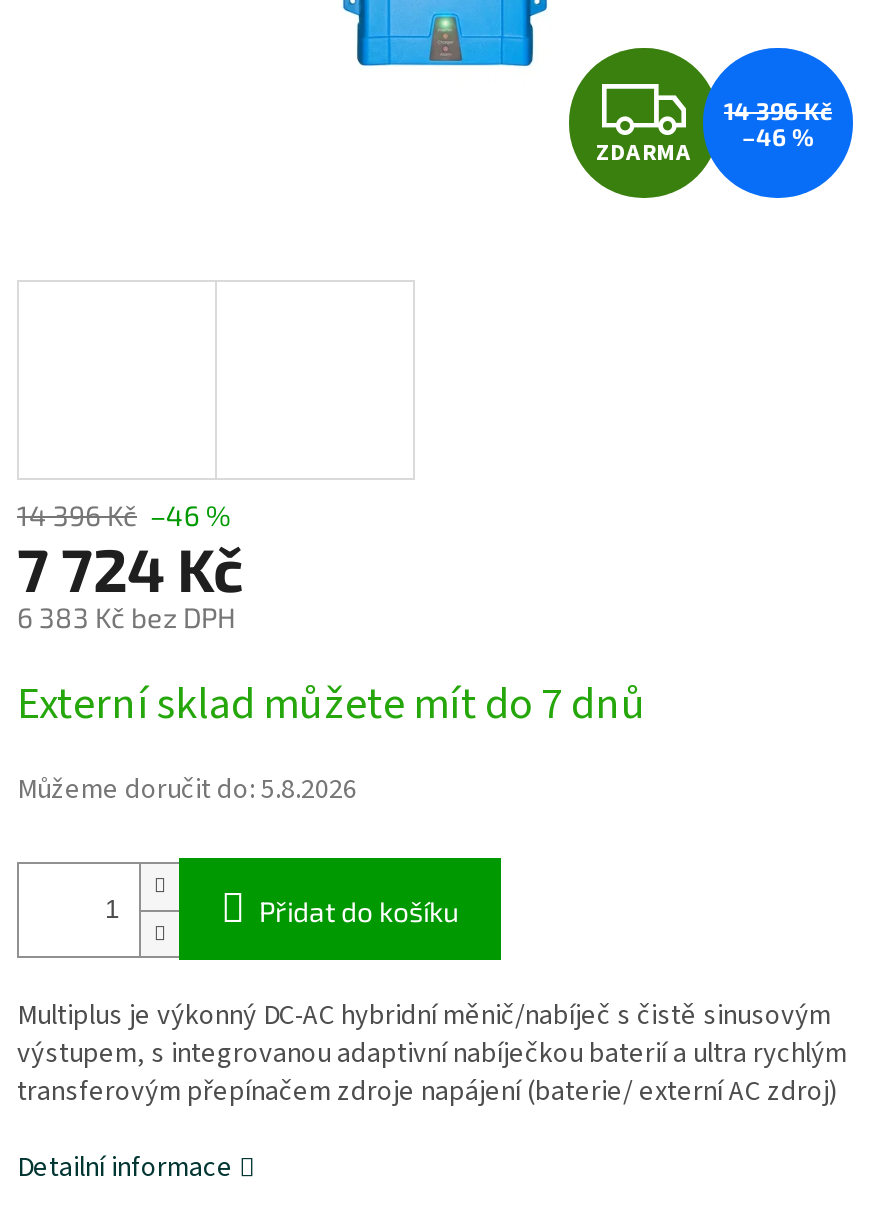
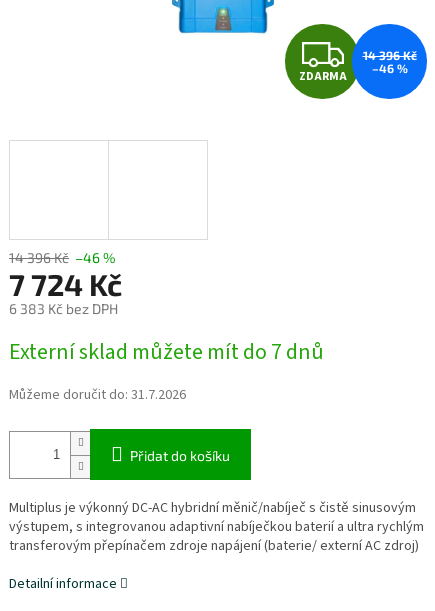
[17,771,357,811] Můžeme doručit do: 5.8.2026 -> [9,385,186,405] Můžeme doručit do: 31.7.2026

